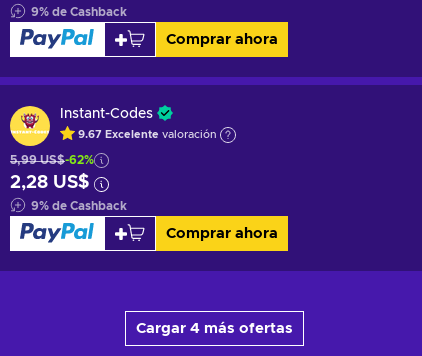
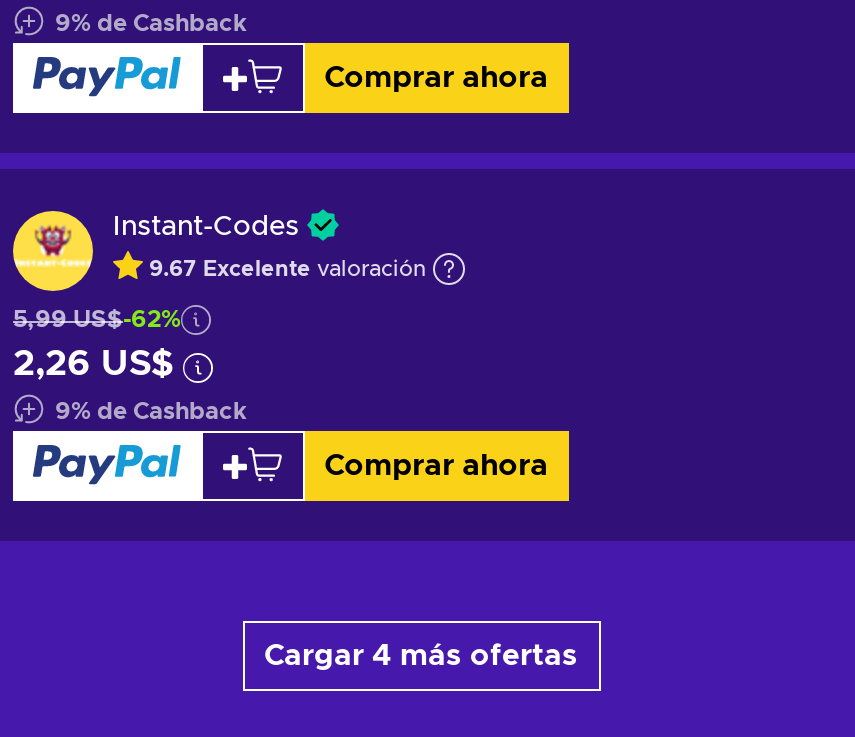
[10,174,89,192] 2,28 US$ -> [13,346,173,382] 2,26 US$

